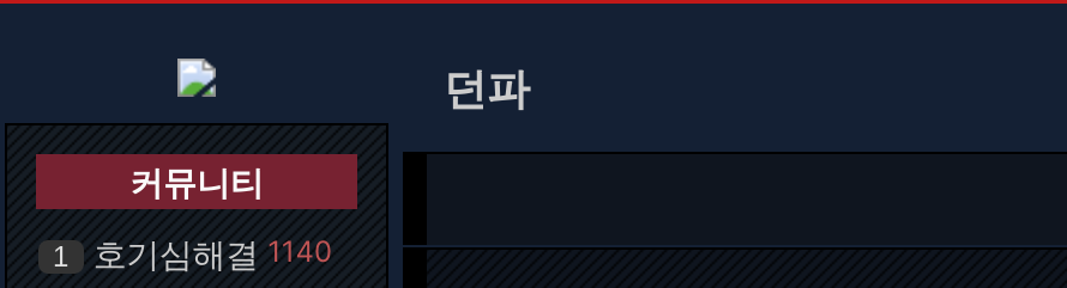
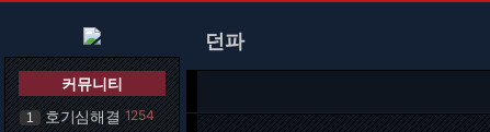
[53,233,333,273] 1 호기심해결 1140 -> [26,107,154,125] 1 호기심해결 1254

